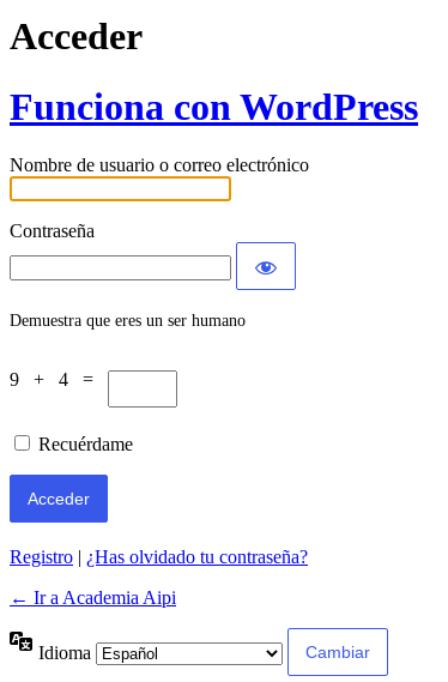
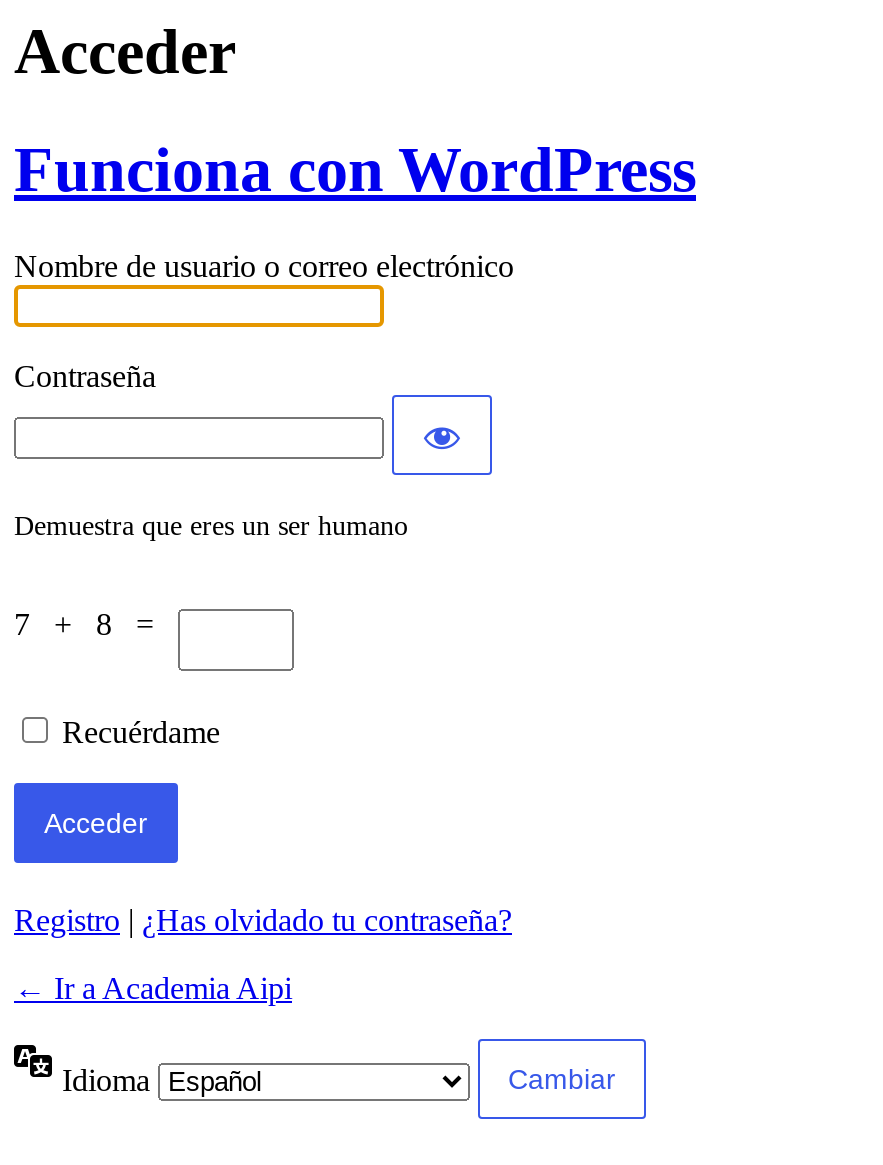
[10,370,108,390] 9 + 4 = -> [14,608,178,642] 7 + 8 =

